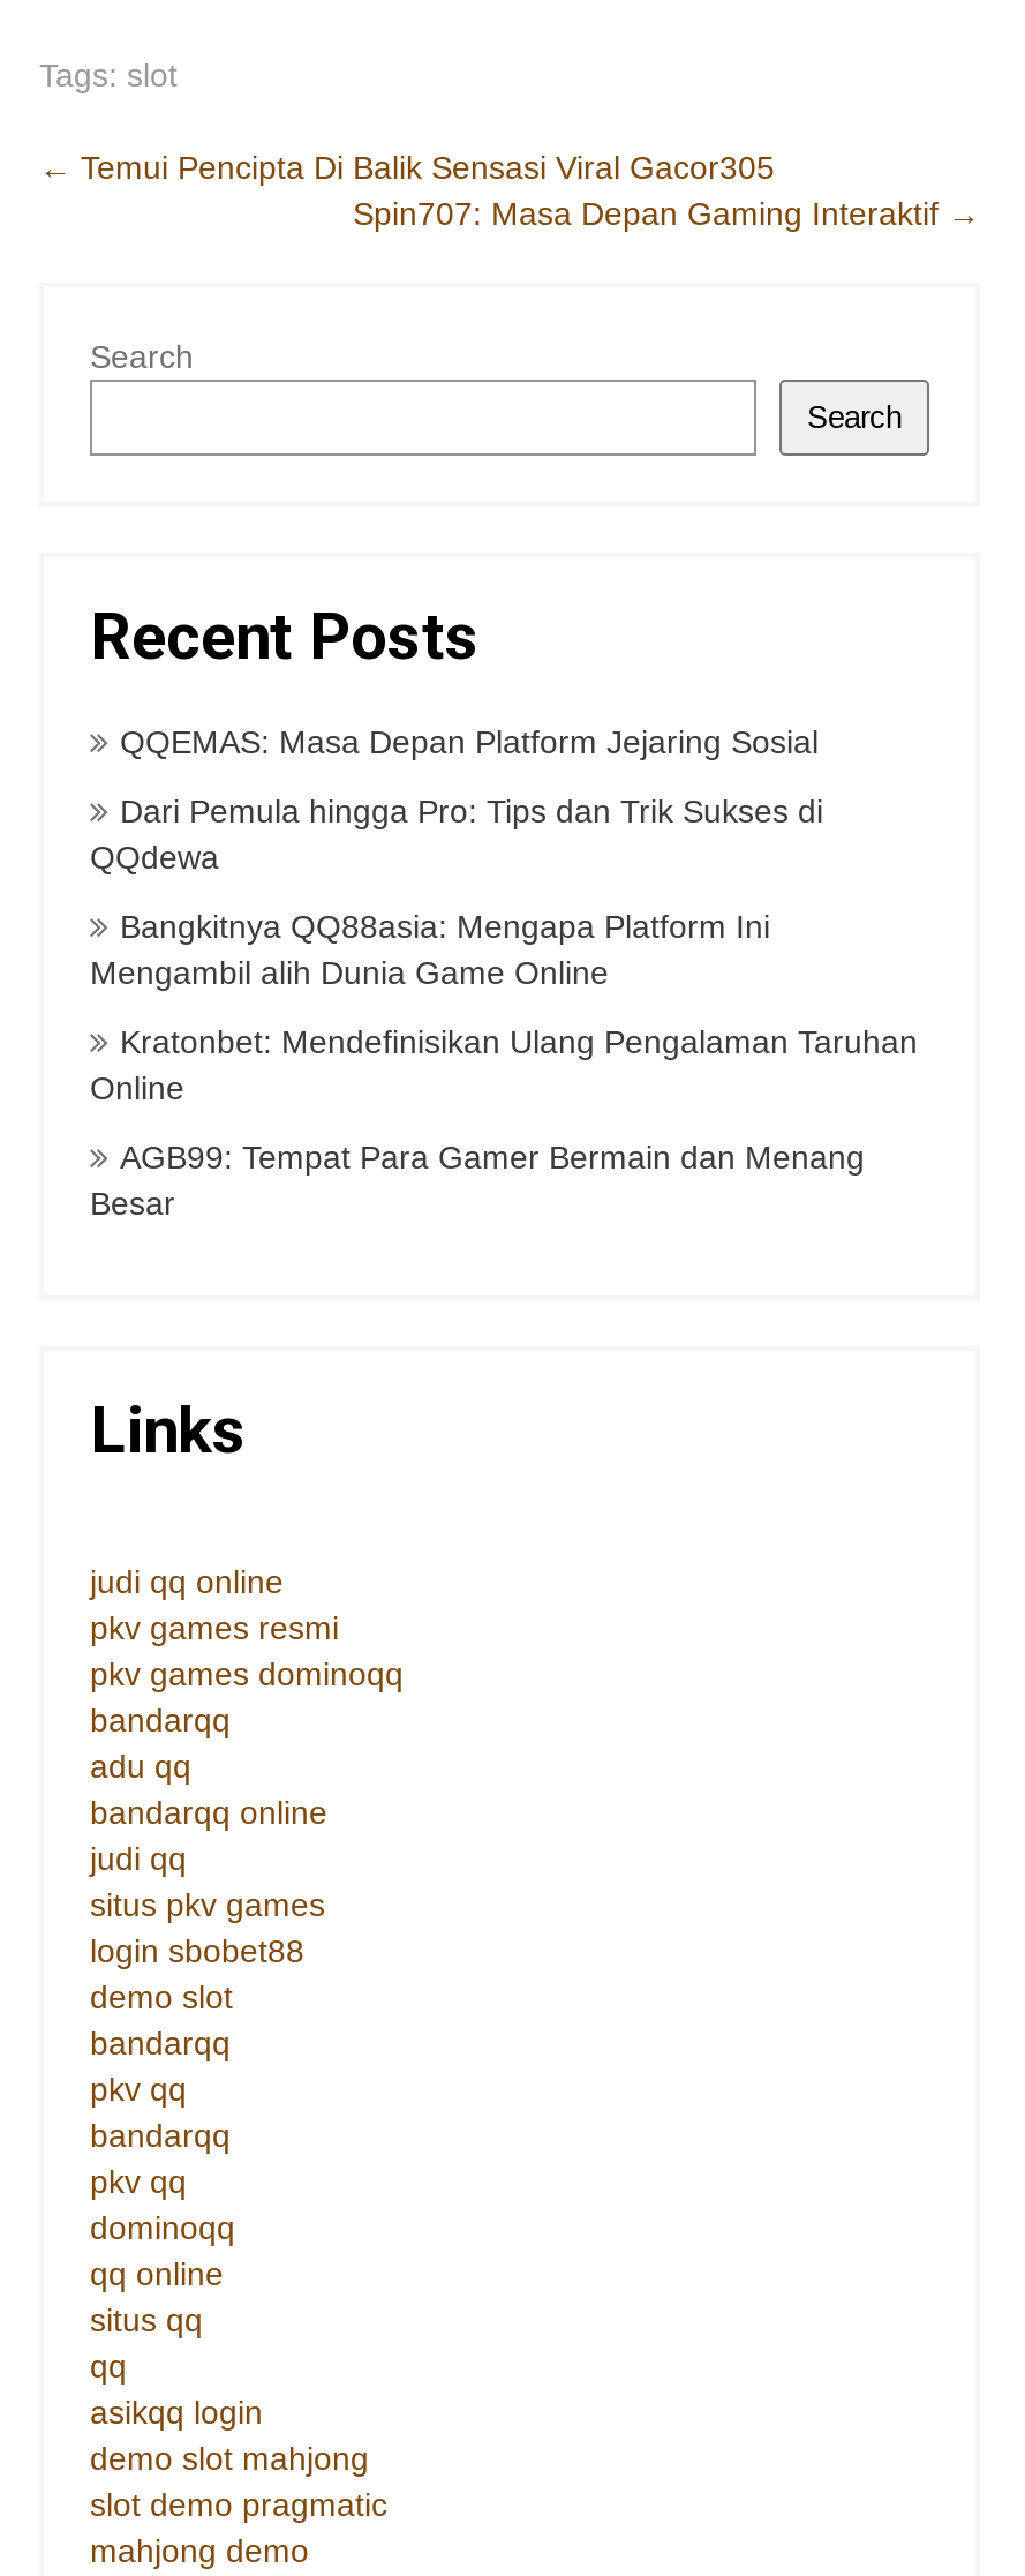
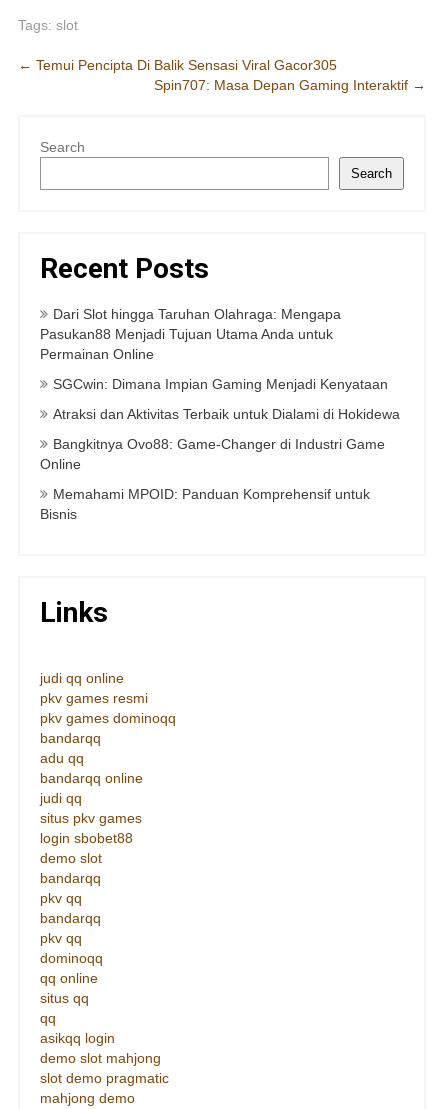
[120,723,819,760] QQEMAS: Masa Depan Platform Jejaring Sosial -> [40,306,341,362] Dari Slot hingga Taruhan Olahraga: Mengapa | Pasukan88 Menjadi Tujuan Utama Anda untuk | Permainan Online
[90,793,823,876] Dari Pemula hingga Pro: Tips dan Trik Sukses di | QQdewa -> [53,376,388,392] SGCwin: Dimana Impian Gaming Menjadi Kenyataan
[90,908,770,991] Bangkitnya QQ88asia: Mengapa Platform Ini | Mengambil alih Dunia Game Online -> [53,406,400,422] Atraksi dan Aktivitas Terbaik untuk Dialami di Hokidewa
[120,1023,918,1060] Kratonbet: Mendefinisikan Ulang Pengalaman Taruhan -> [53,436,385,452] Bangkitnya Ovo88: Game-Changer di Industri Game
[90,1139,865,1222] AGB99: Tempat Para Gamer Bermain dan Menang | Besar -> [40,486,370,522] Memahami MPOID: Panduan Komprehensif untuk | Bisnis

